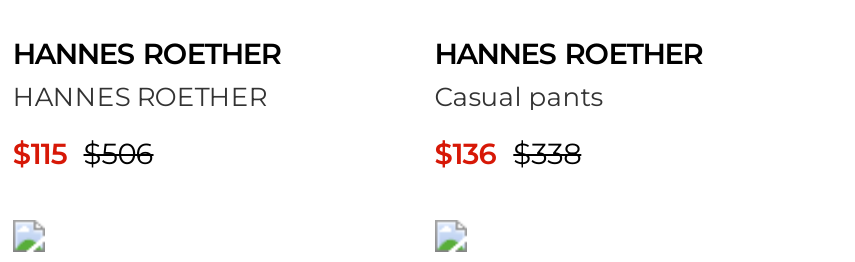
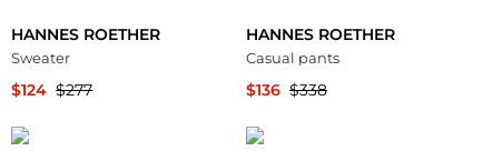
[13,80,267,112] HANNES ROETHER -> [11,49,70,67] Sweater
[13,136,154,172] $115 $506 -> [11,80,93,100] $124 $277

